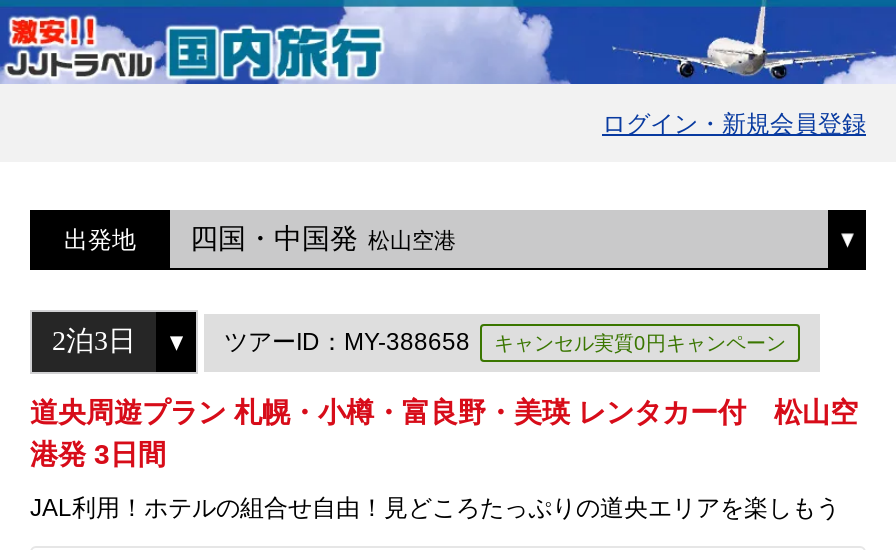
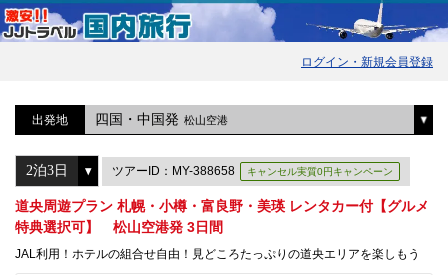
[30,396,858,470] 道央周遊プラン 札幌・小樽・富良野・美瑛 レンタカー付 松山空 | 港発 3日間 -> [15,198,429,235] 道央周遊プラン 札幌・小樽・富良野・美瑛 レンタカー付【グルメ | 特典選択可】 松山空港発 3日間

